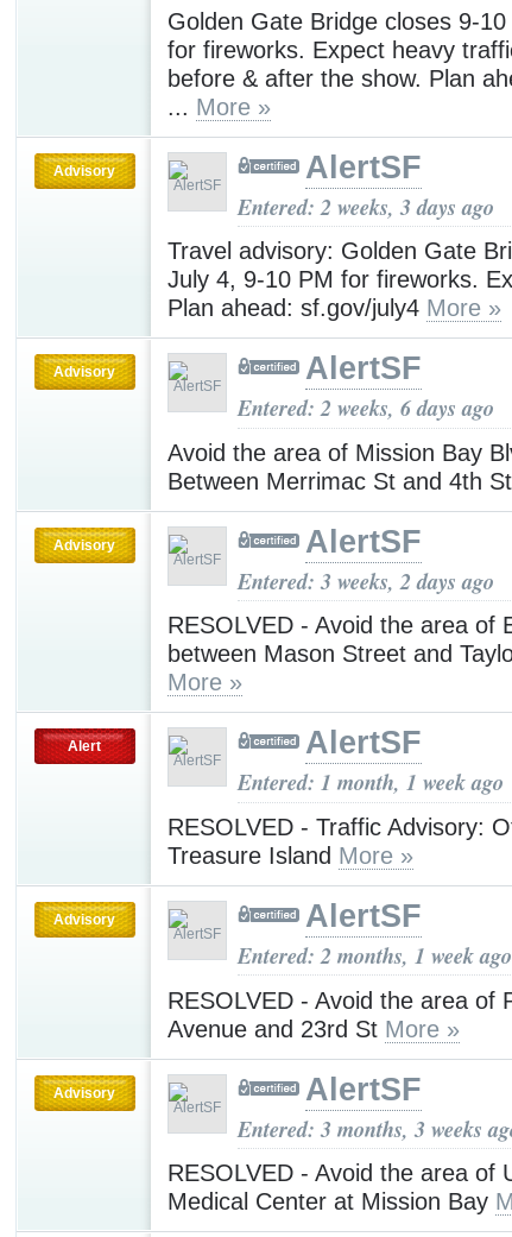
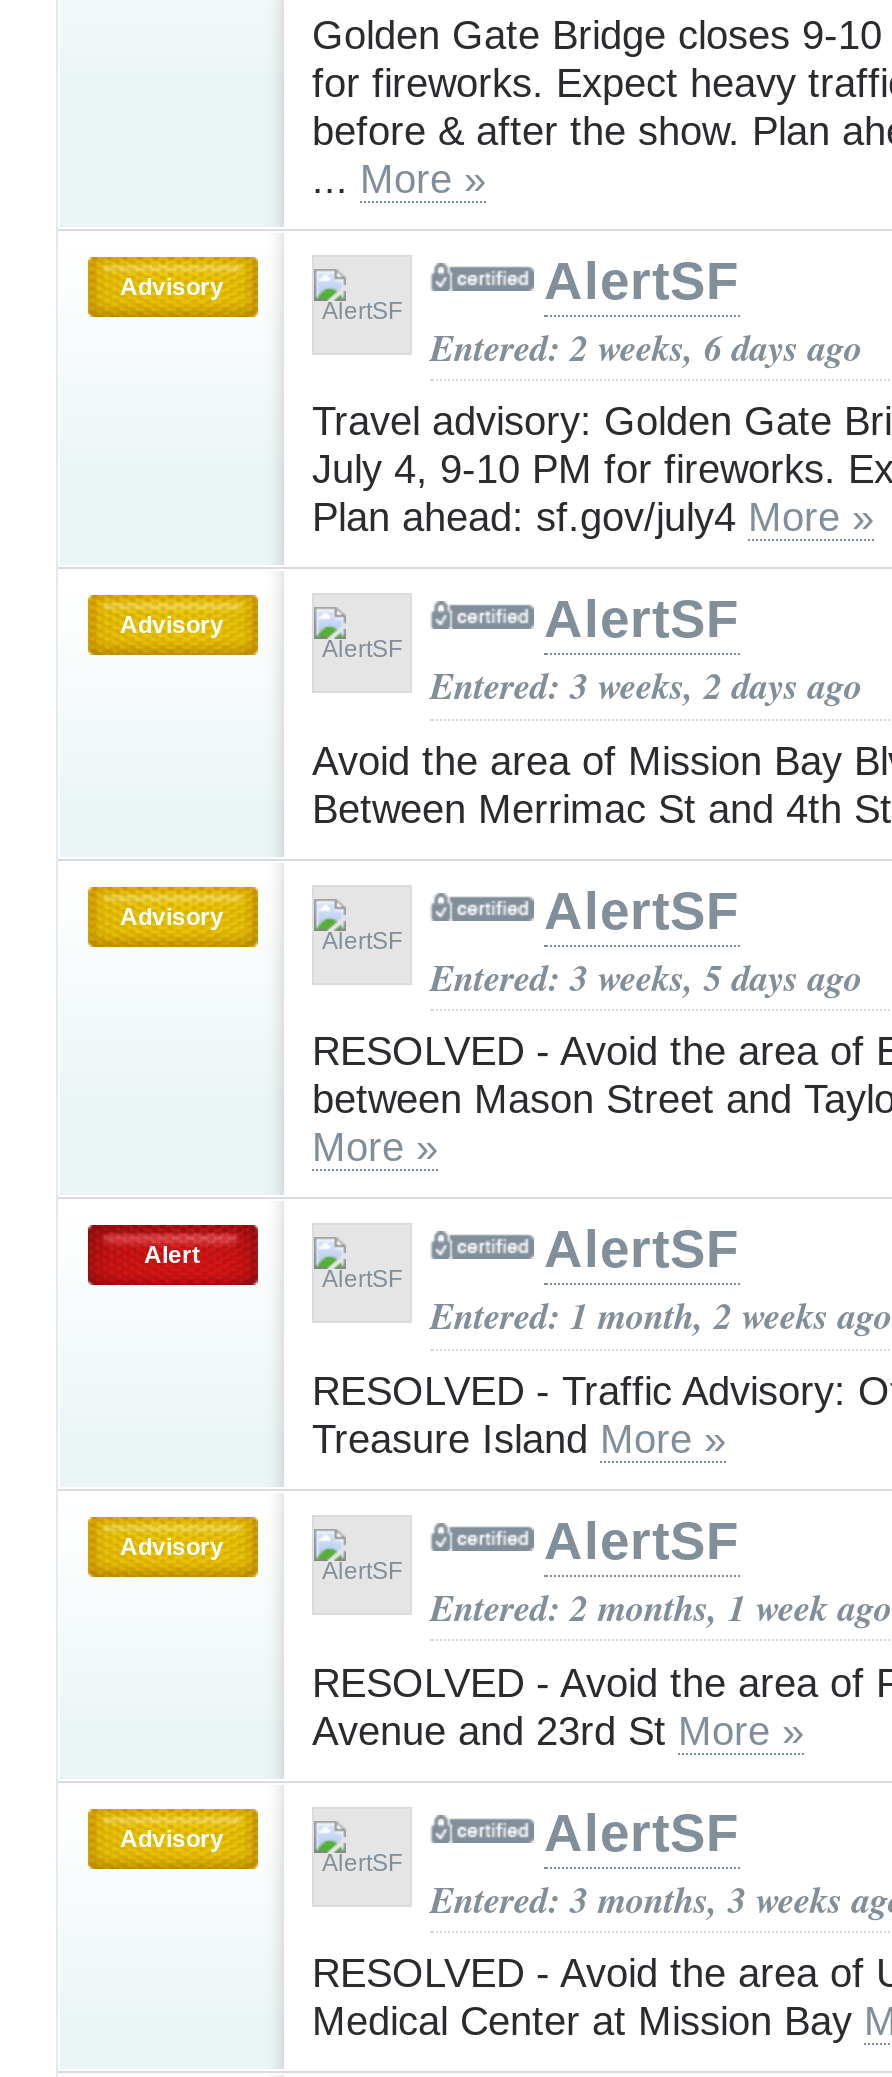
[238,191,494,222] Entered: 2 weeks, 3 days ago -> none
moved [238,392,494,423] -> [430,320,862,372]: Entered: 2 weeks, 6 days ago
none -> [430,950,862,1002] Entered: 3 weeks, 5 days ago
moved [238,565,494,596] -> [430,659,862,711]: Entered: 3 weeks, 2 days ago
[238,767,504,798] Entered: 1 month, 1 week ago -> [430,1290,892,1342] Entered: 1 month, 2 weeks ago

